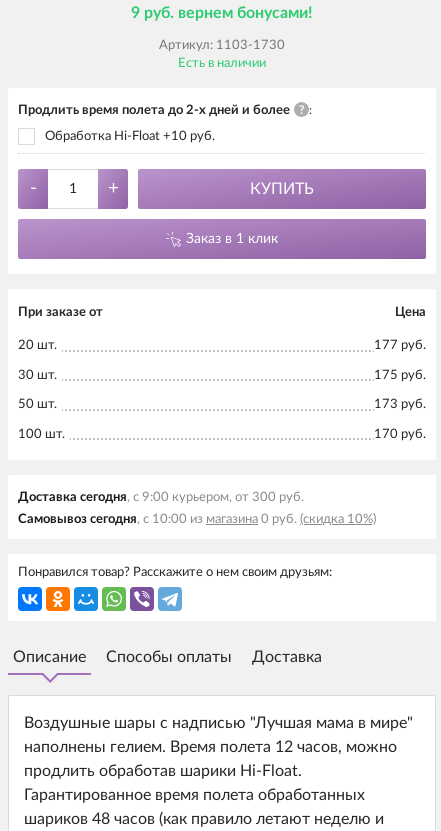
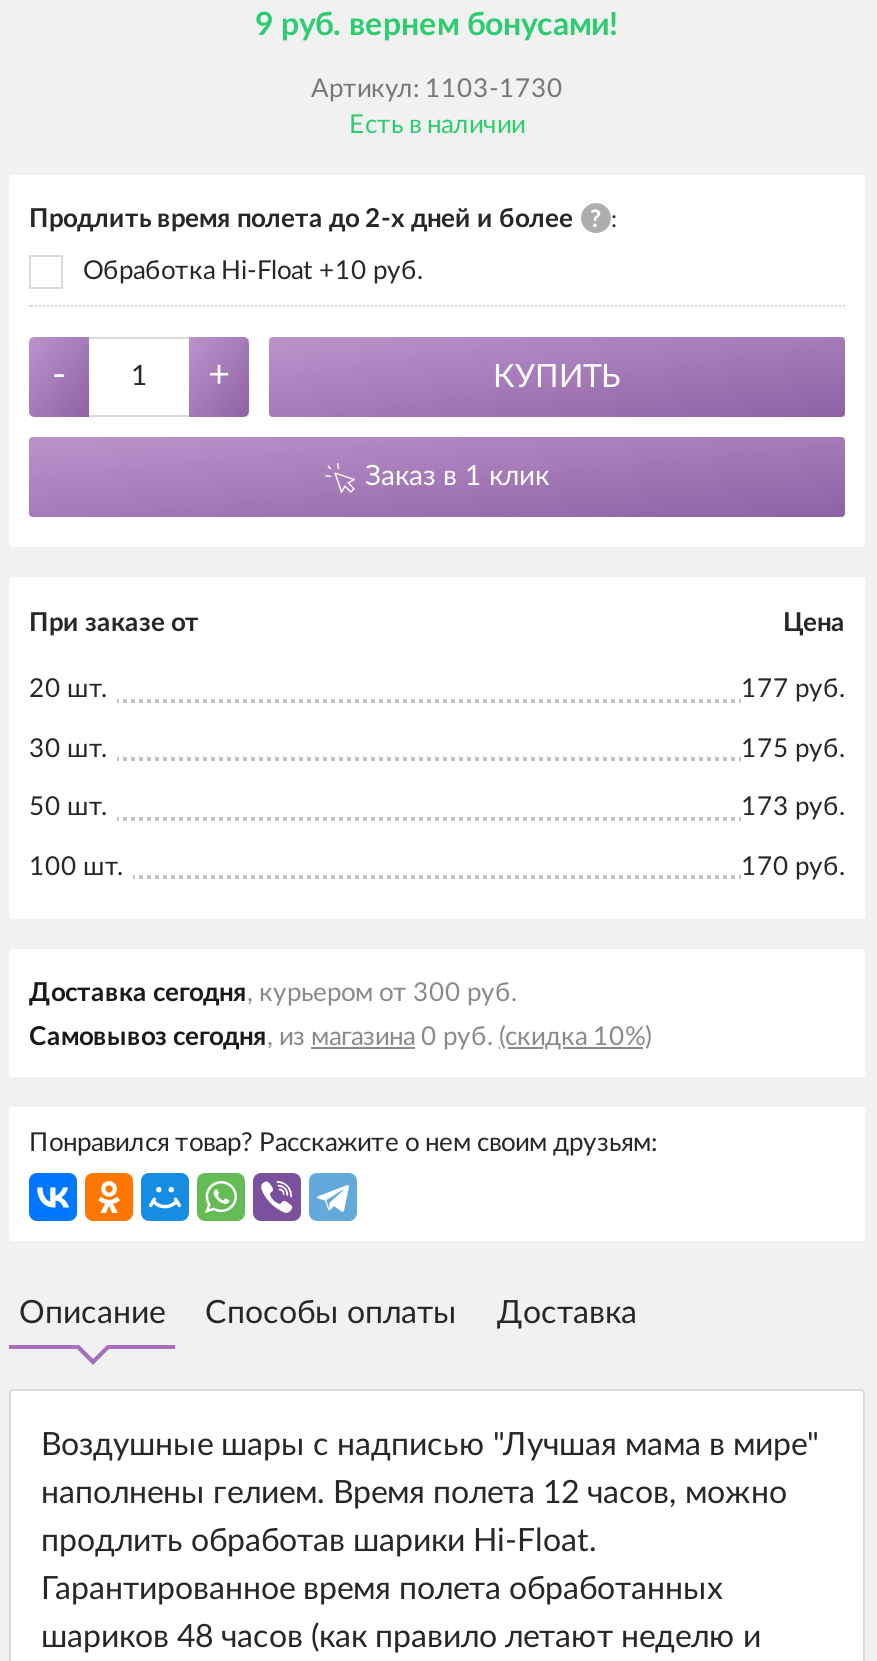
[18,491,304,504] Доставка сегодня, с 9:00 курьером, от 300 руб. -> [29,981,517,1007] Доставка cегодня, курьером от 300 руб.
[18,513,376,526] Самовывоз сегодня, с 10:00 из магазина 0 руб. (скидка 10%) -> [29,1025,651,1051] Самовывоз cегодня, из магазина 0 руб. (скидка 10%)

